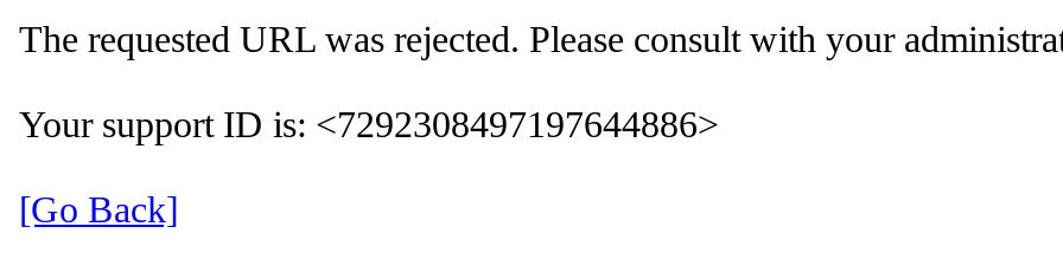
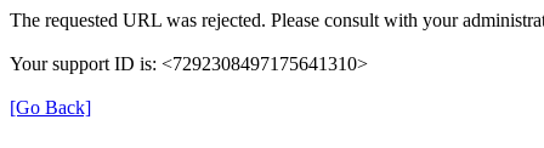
[19,104,719,144] Your support ID is: <7292308497197644886> -> [10,53,368,74] Your support ID is: <7292308497175641310>

